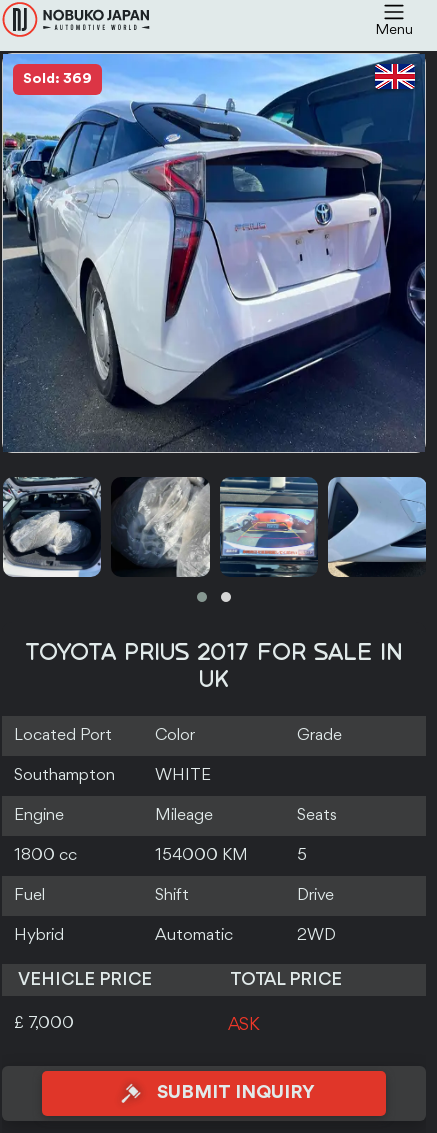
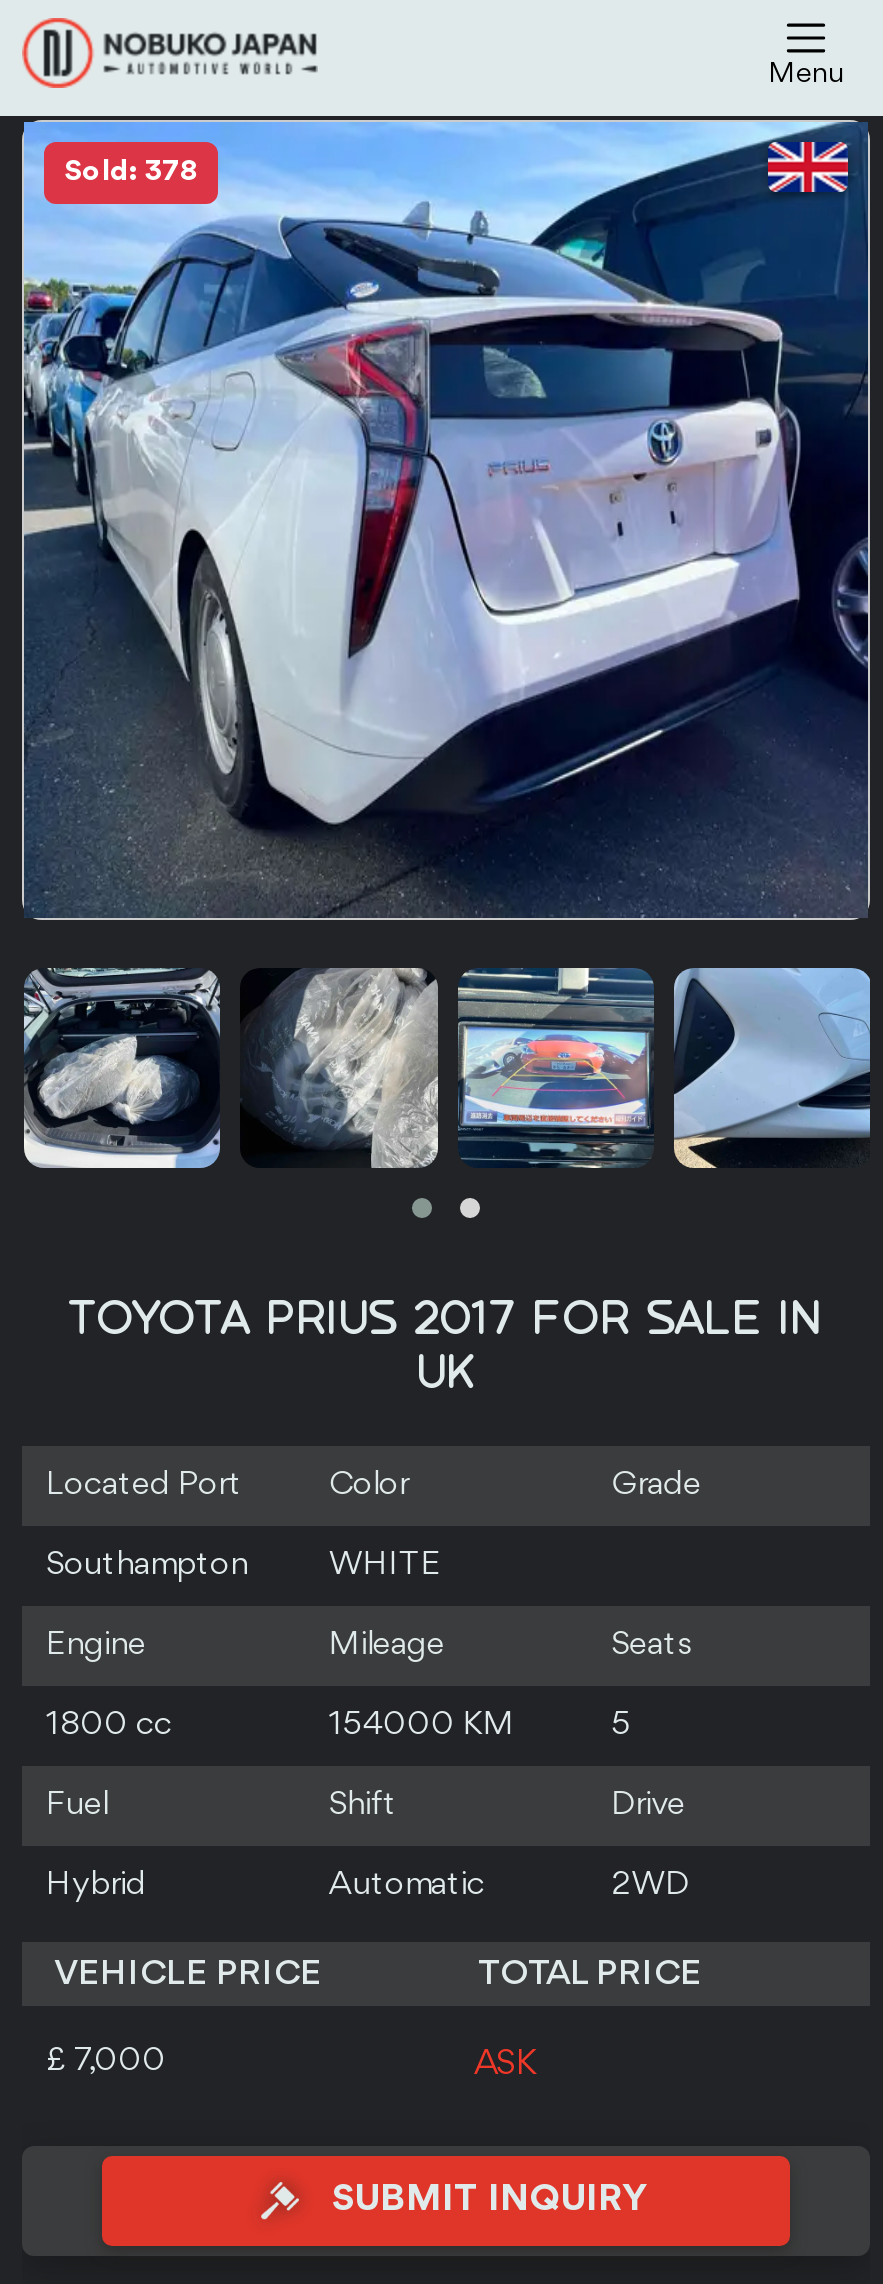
[23,72,92,87] Sold: 369 -> [64,158,198,188] Sold: 378

